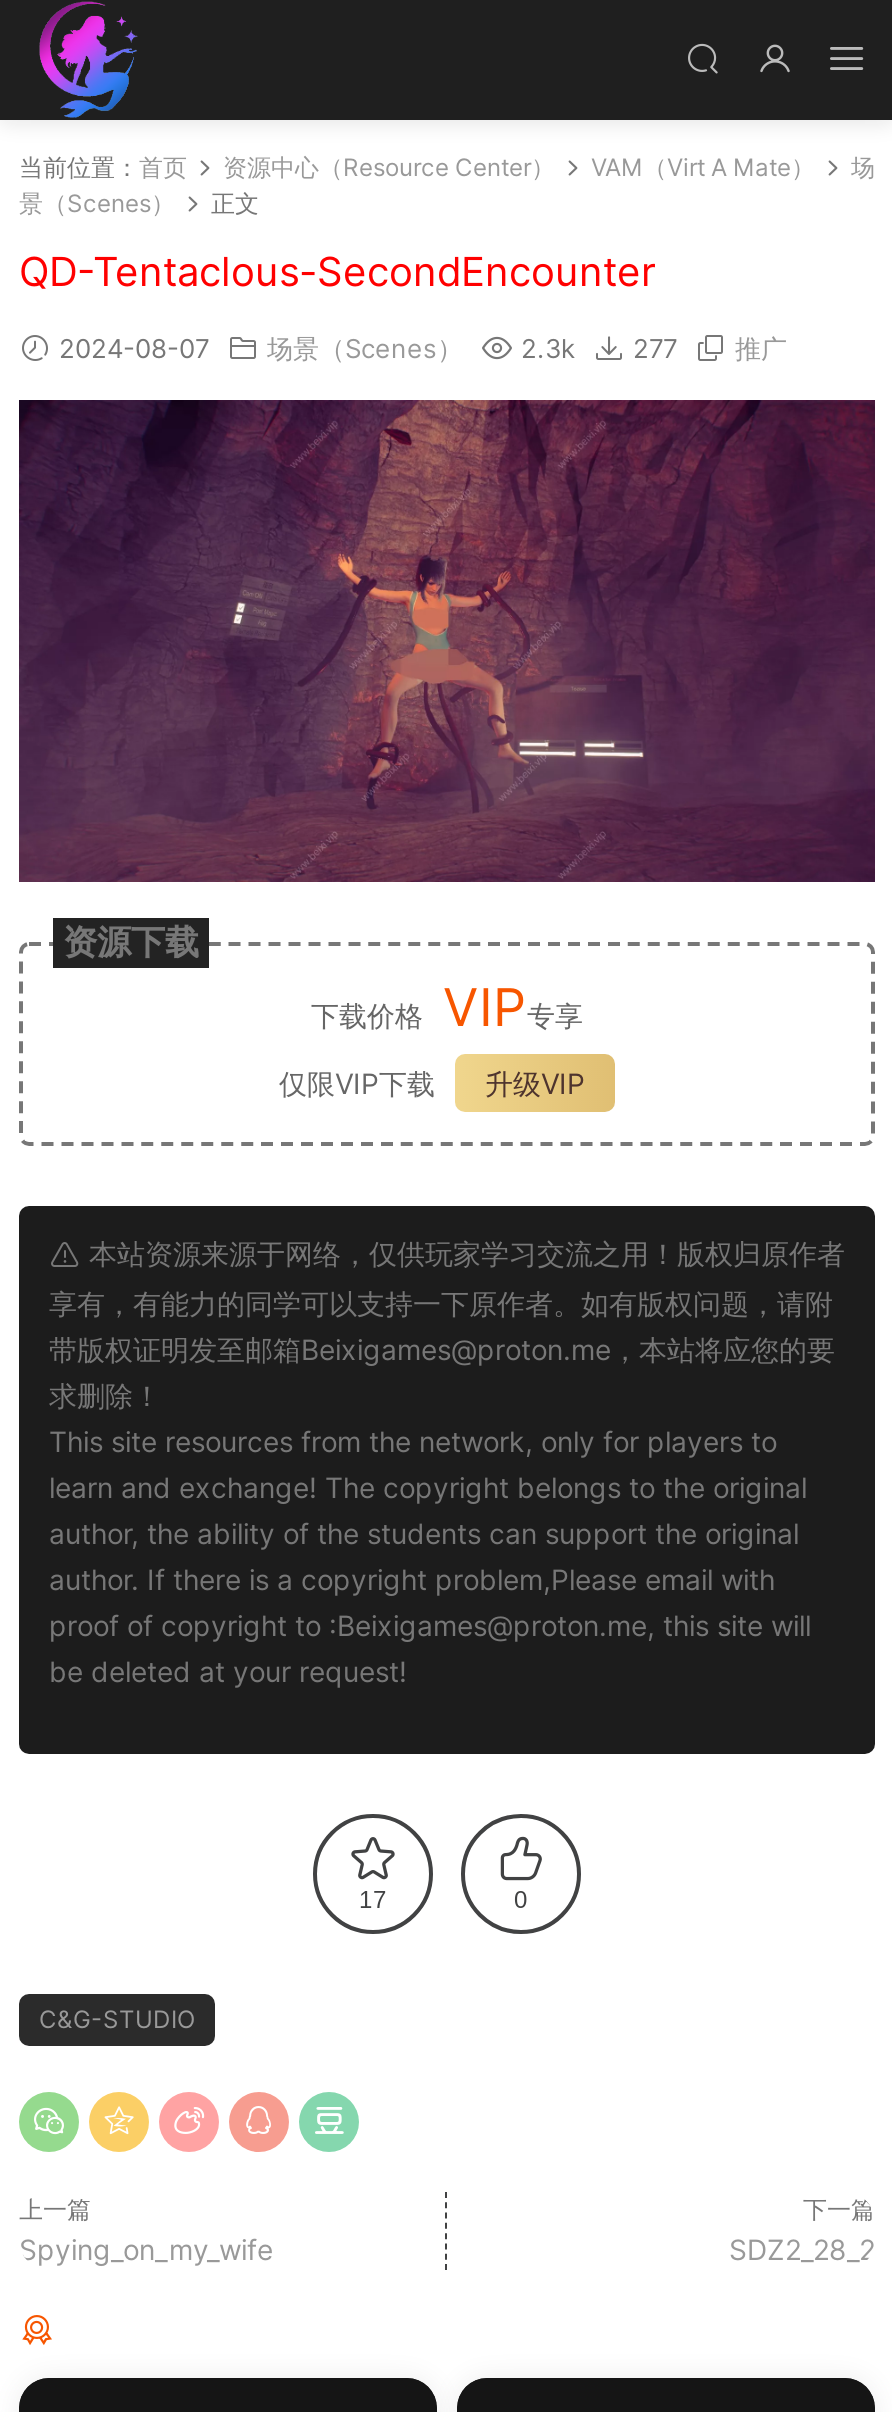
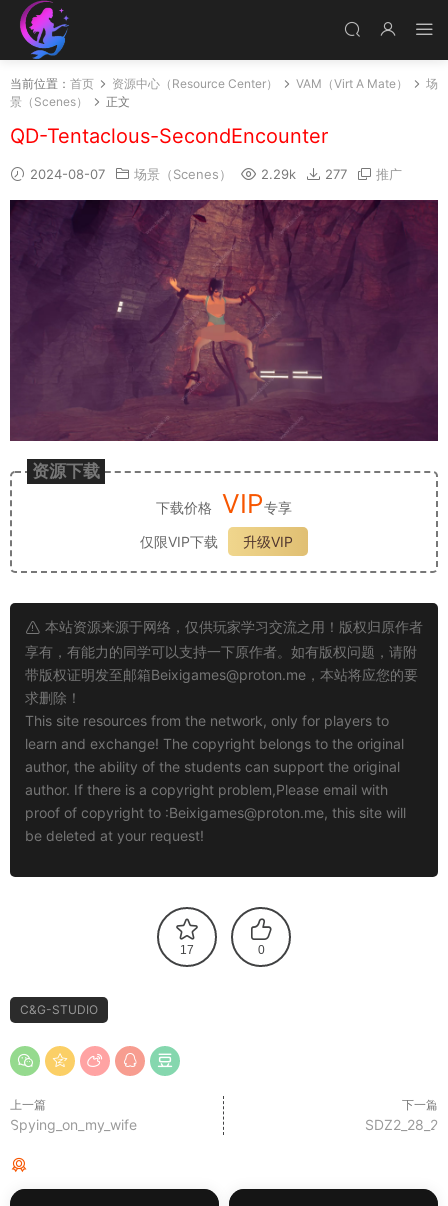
[51,332,787,364] 2024-08-07 场景（Scenes） 2.3k 277 推广 -> [26,166,402,182] 2024-08-07 场景（Scenes） 2.29k 277 推广

